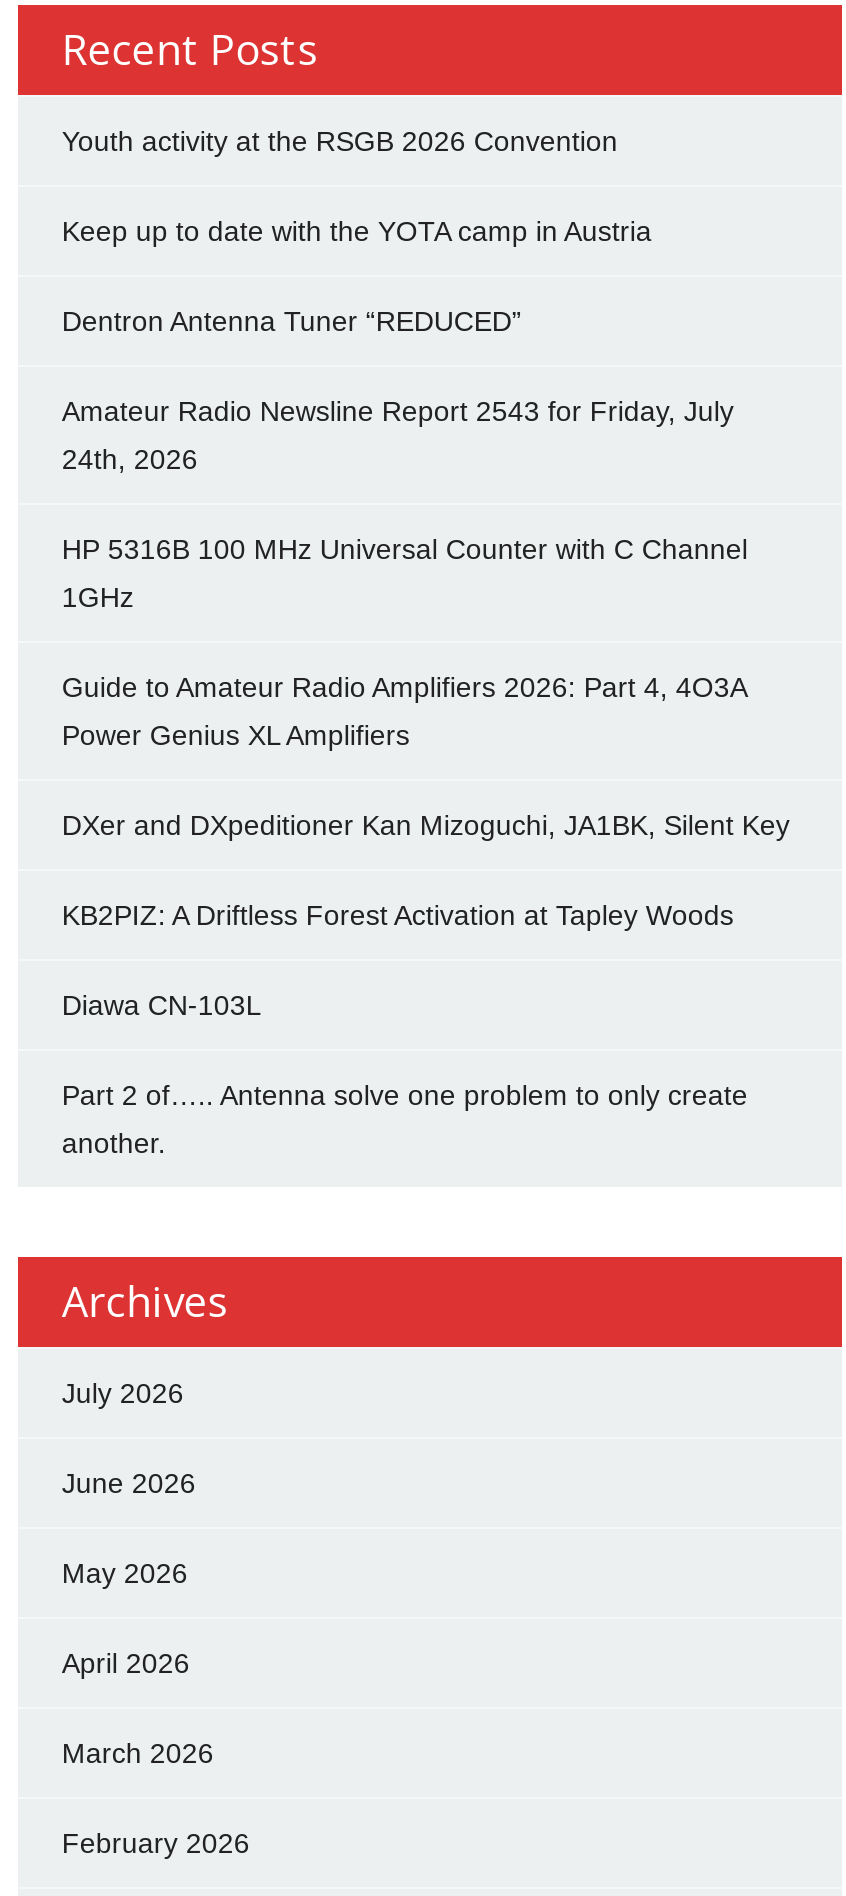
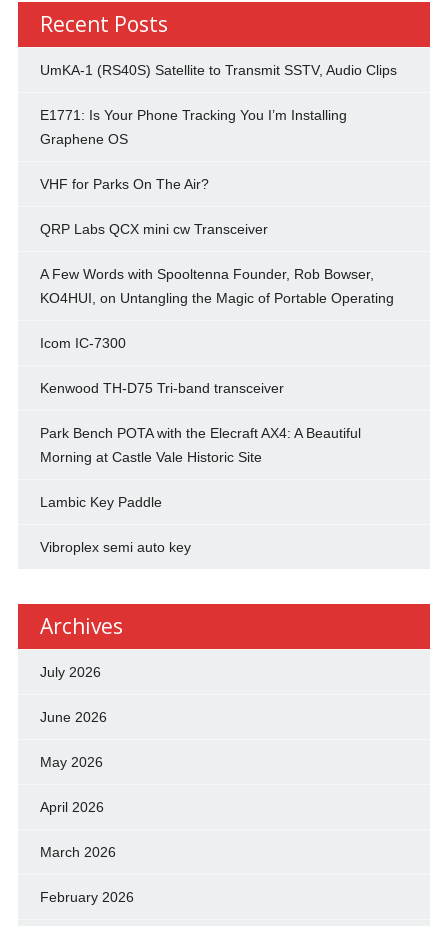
[62,125,790,1159] Youth activity at the RSGB 2026 Convention | Keep up to date with the YOTA camp in Austria | Dentron Antenna Tuner “REDUCED” | Amateur Radio Newsline Report 2543 for Friday, July | 24th, 2026 | HP 5316B 100 MHz Universal Counter with C Channel | 1GHz | Guide to Amateur Radio Amplifiers 2026: Part 4, 4O3A | Power Genius XL Amplifiers | DXer and DXpeditioner Kan Mizoguchi, JA1BK, Silent Key | KB2PIZ: A Driftless Forest Activation at Tapley Woods | Diawa CN-103L | Part 2 of….. Antenna solve one problem to only create | another. -> [40,62,397,555] UmKA-1 (RS40S) Satellite to Transmit SSTV, Audio Clips | E1771: Is Your Phone Tracking You I’m Installing | Graphene OS | VHF for Parks On The Air? | QRP Labs QCX mini cw Transceiver | A Few Words with Spooltenna Founder, Rob Bowser, | KO4HUI, on Untangling the Magic of Portable Operating | Icom IC-7300 | Kenwood TH-D75 Tri-band transceiver | Park Bench POTA with the Elecraft AX4: A Beautiful | Morning at Castle Vale Historic Site | Lambic Key Paddle | Vibroplex semi auto key

